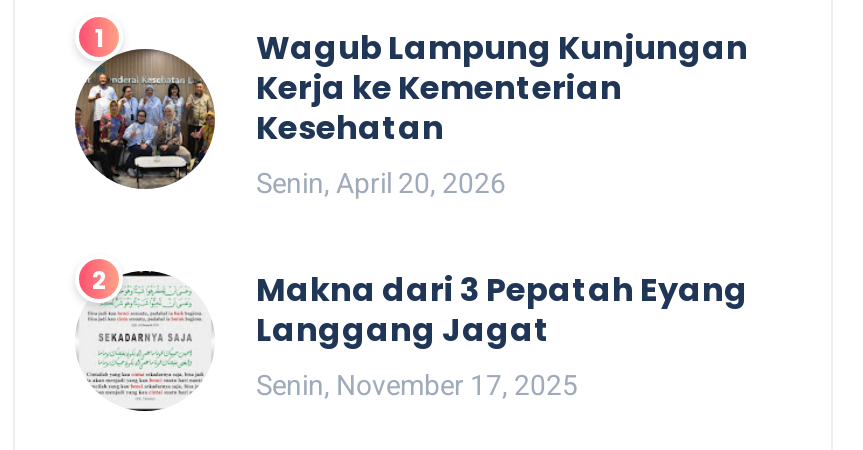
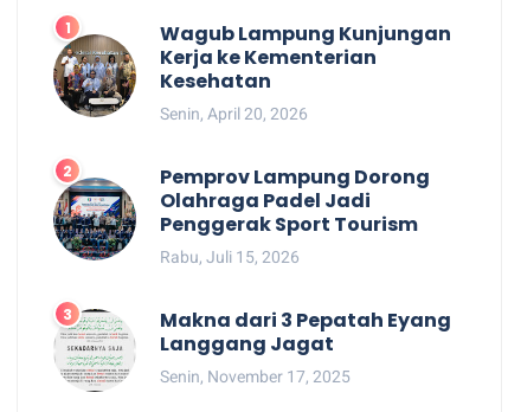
none -> [53,163,430,266] [image] | Pemprov Lampung Dorong | Olahraga Padel Jadi | Penggerak Sport Tourism | Rabu, Juli 15, 2026

